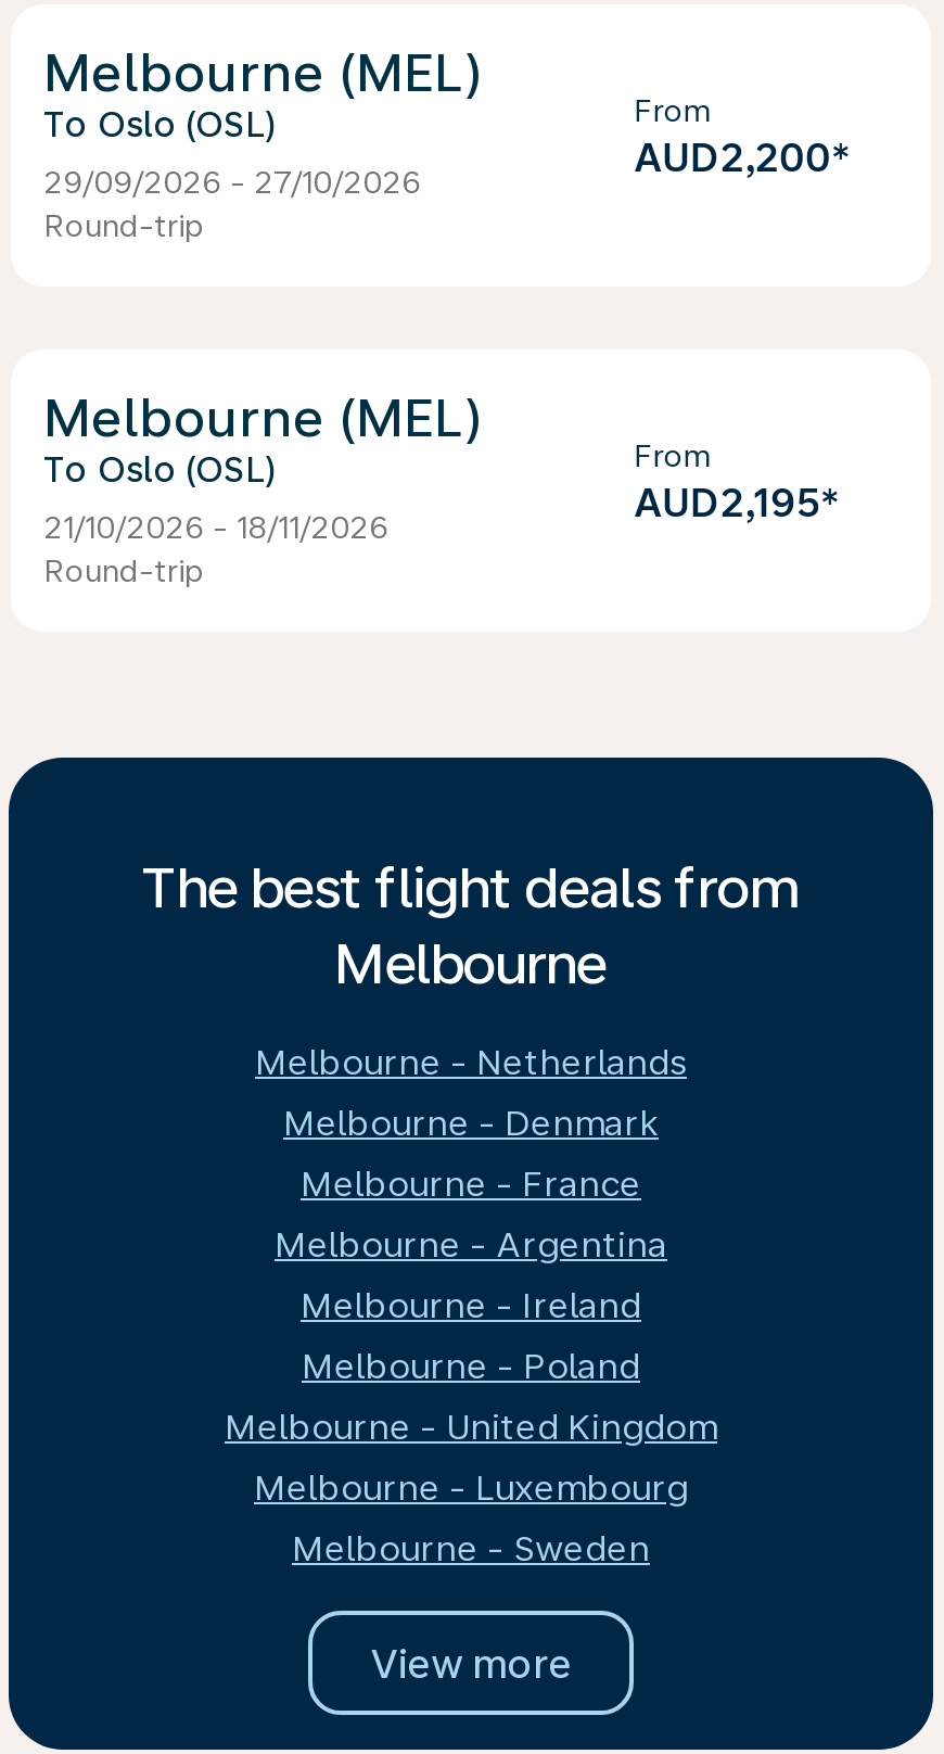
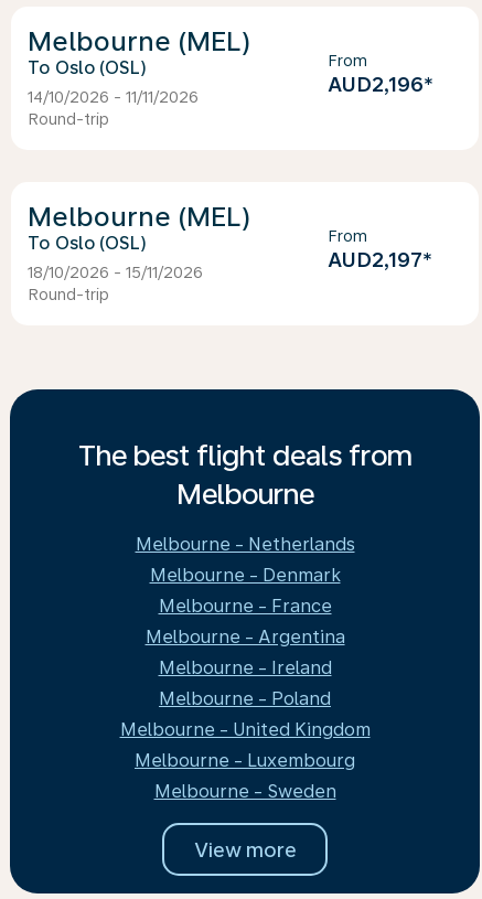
[633,135,850,180] AUD2,200* -> [327,73,433,96] AUD2,196*
[43,165,421,200] 29/09/2026 - 27/10/2026 -> [28,88,199,106] 14/10/2026 - 11/11/2026
[633,480,840,525] AUD2,195* -> [327,248,432,271] AUD2,197*
[43,510,388,545] 21/10/2026 - 18/11/2026 -> [28,264,203,281] 18/10/2026 - 15/11/2026

